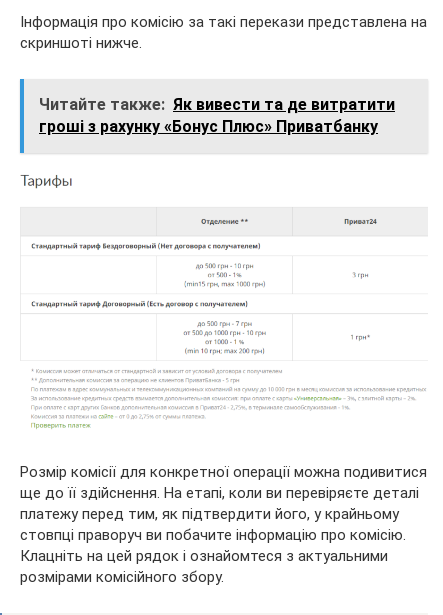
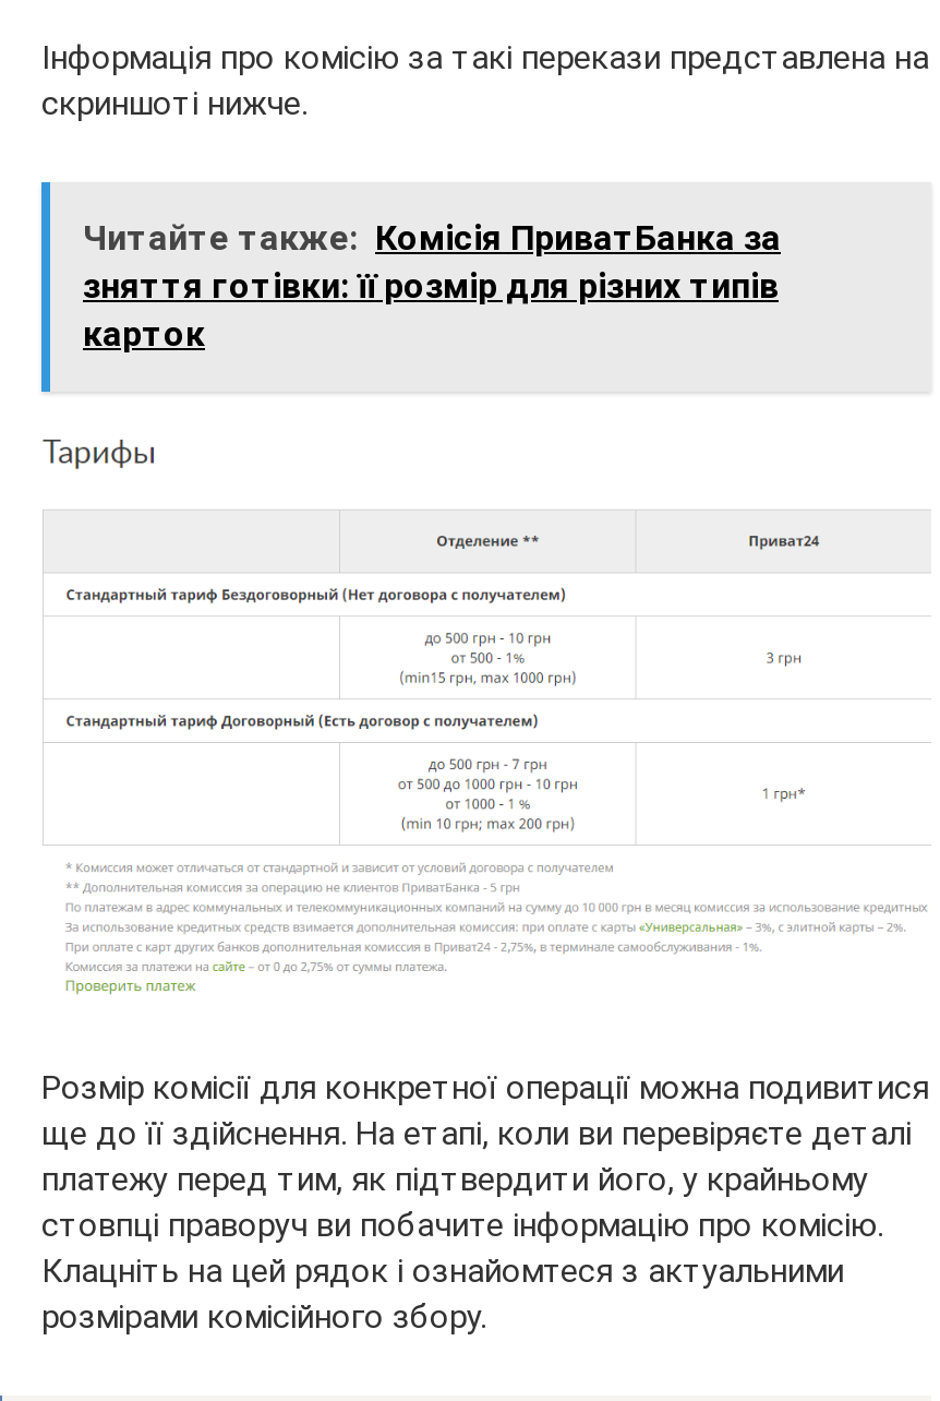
[39,95,395,136] Читайте также: Як вивести та де витратити | гроші з рахунку «Бонус Плюс» Приватбанку -> [83,216,781,354] Читайте также: Комісія ПриватБанка за | зняття готівки: її розмір для різних типів | карток

